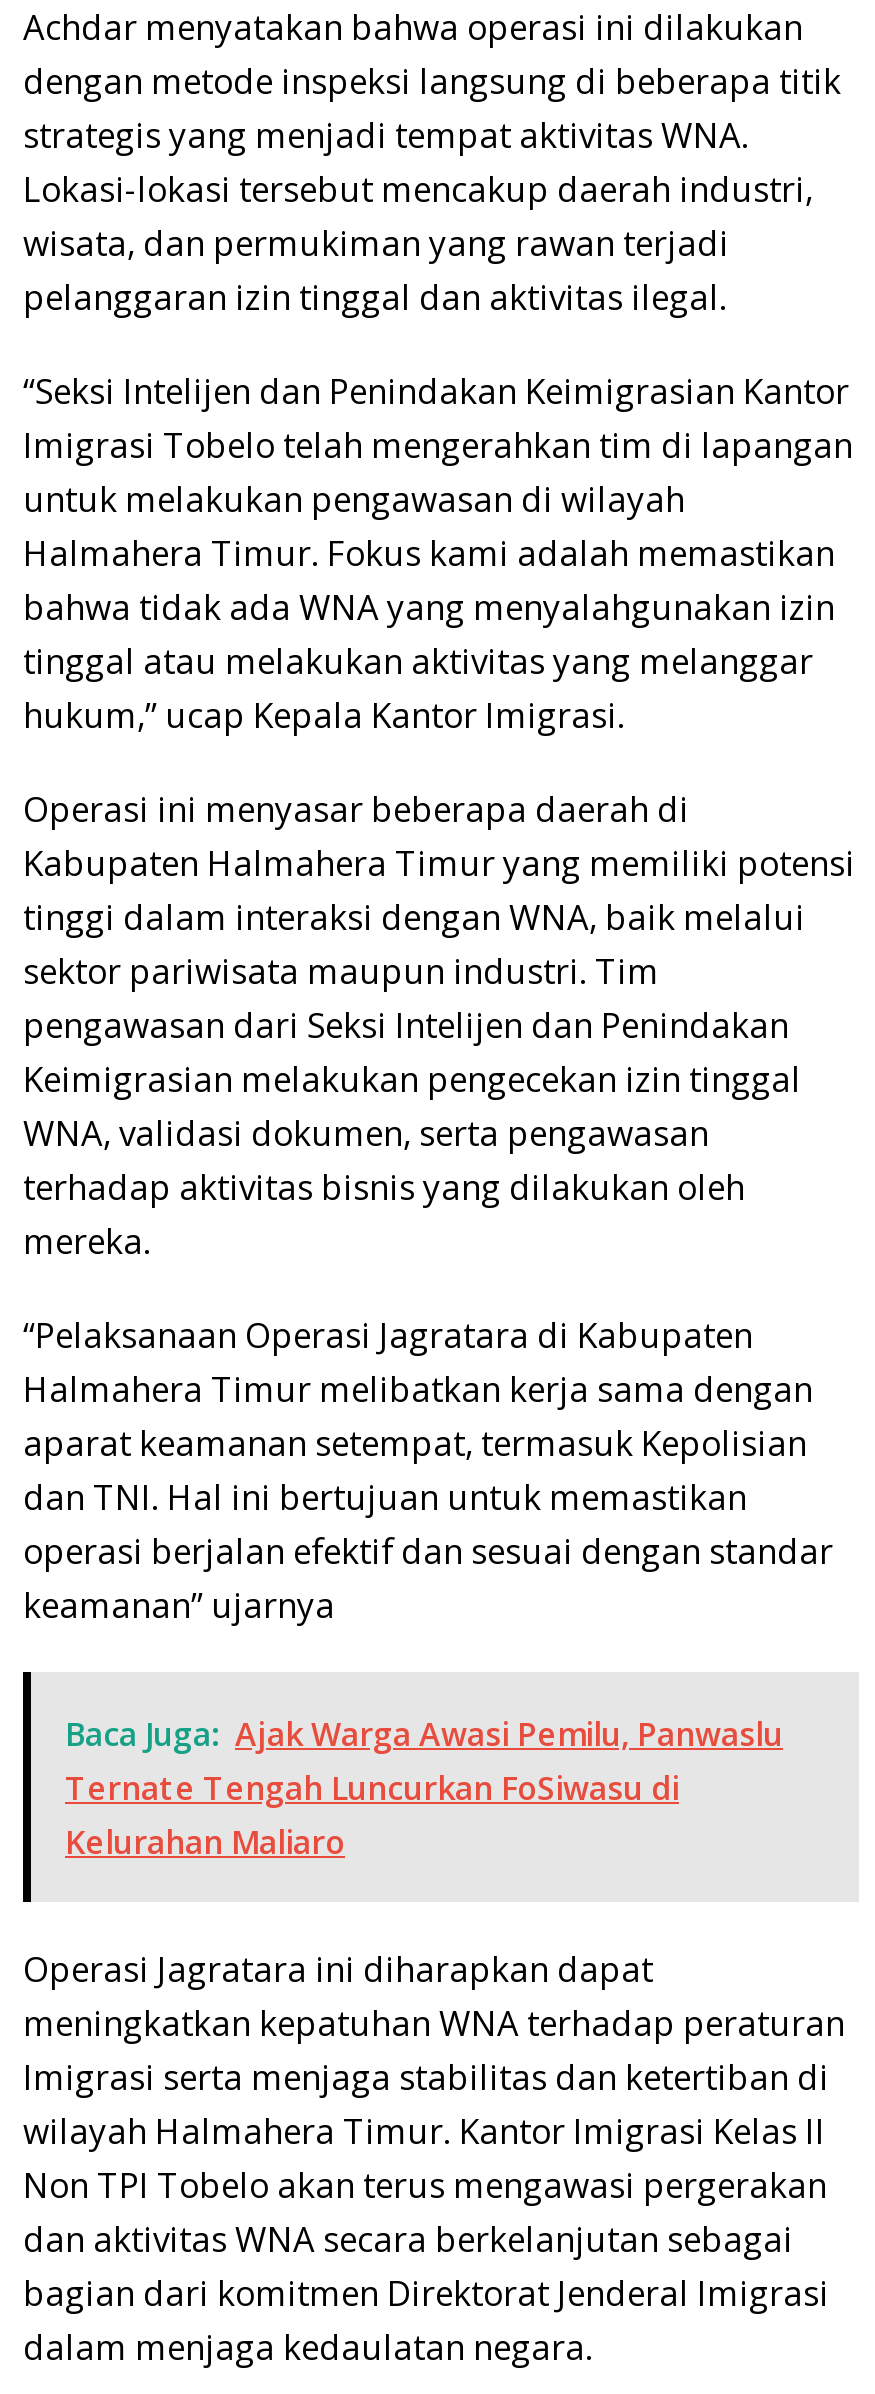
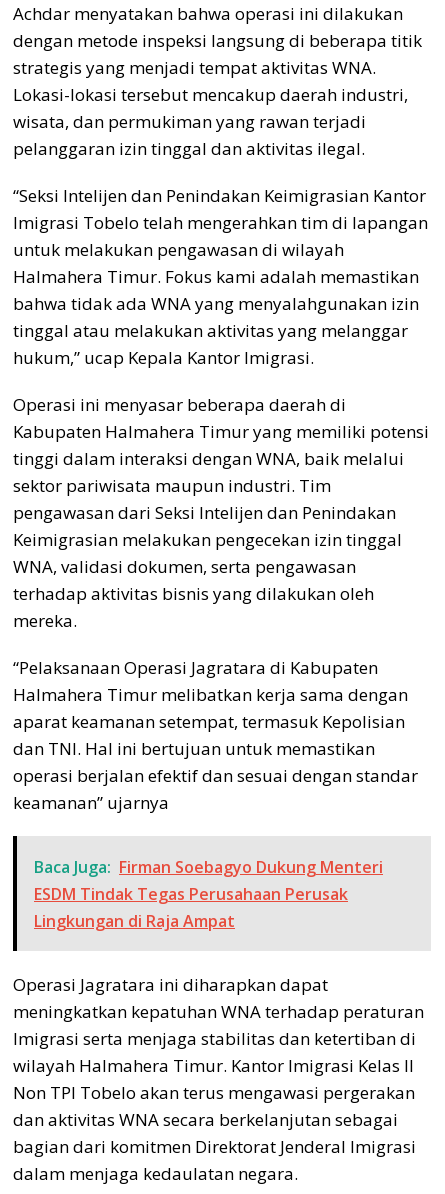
[65,1712,783,1864] Baca Juga: Ajak Warga Awasi Pemilu, Panwaslu | Ternate Tengah Luncurkan FoSiwasu di | Kelurahan Maliaro -> [34,856,383,932] Baca Juga: Firman Soebagyo Dukung Menteri | ESDM Tindak Tegas Perusahaan Perusak | Lingkungan di Raja Ampat

